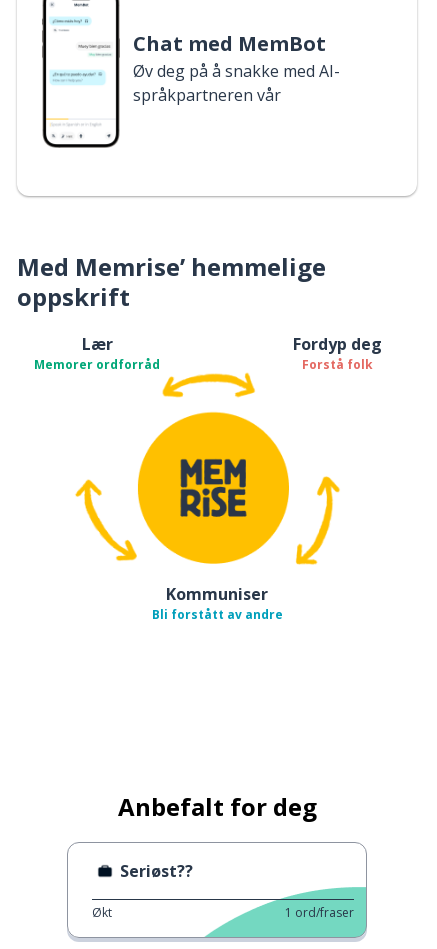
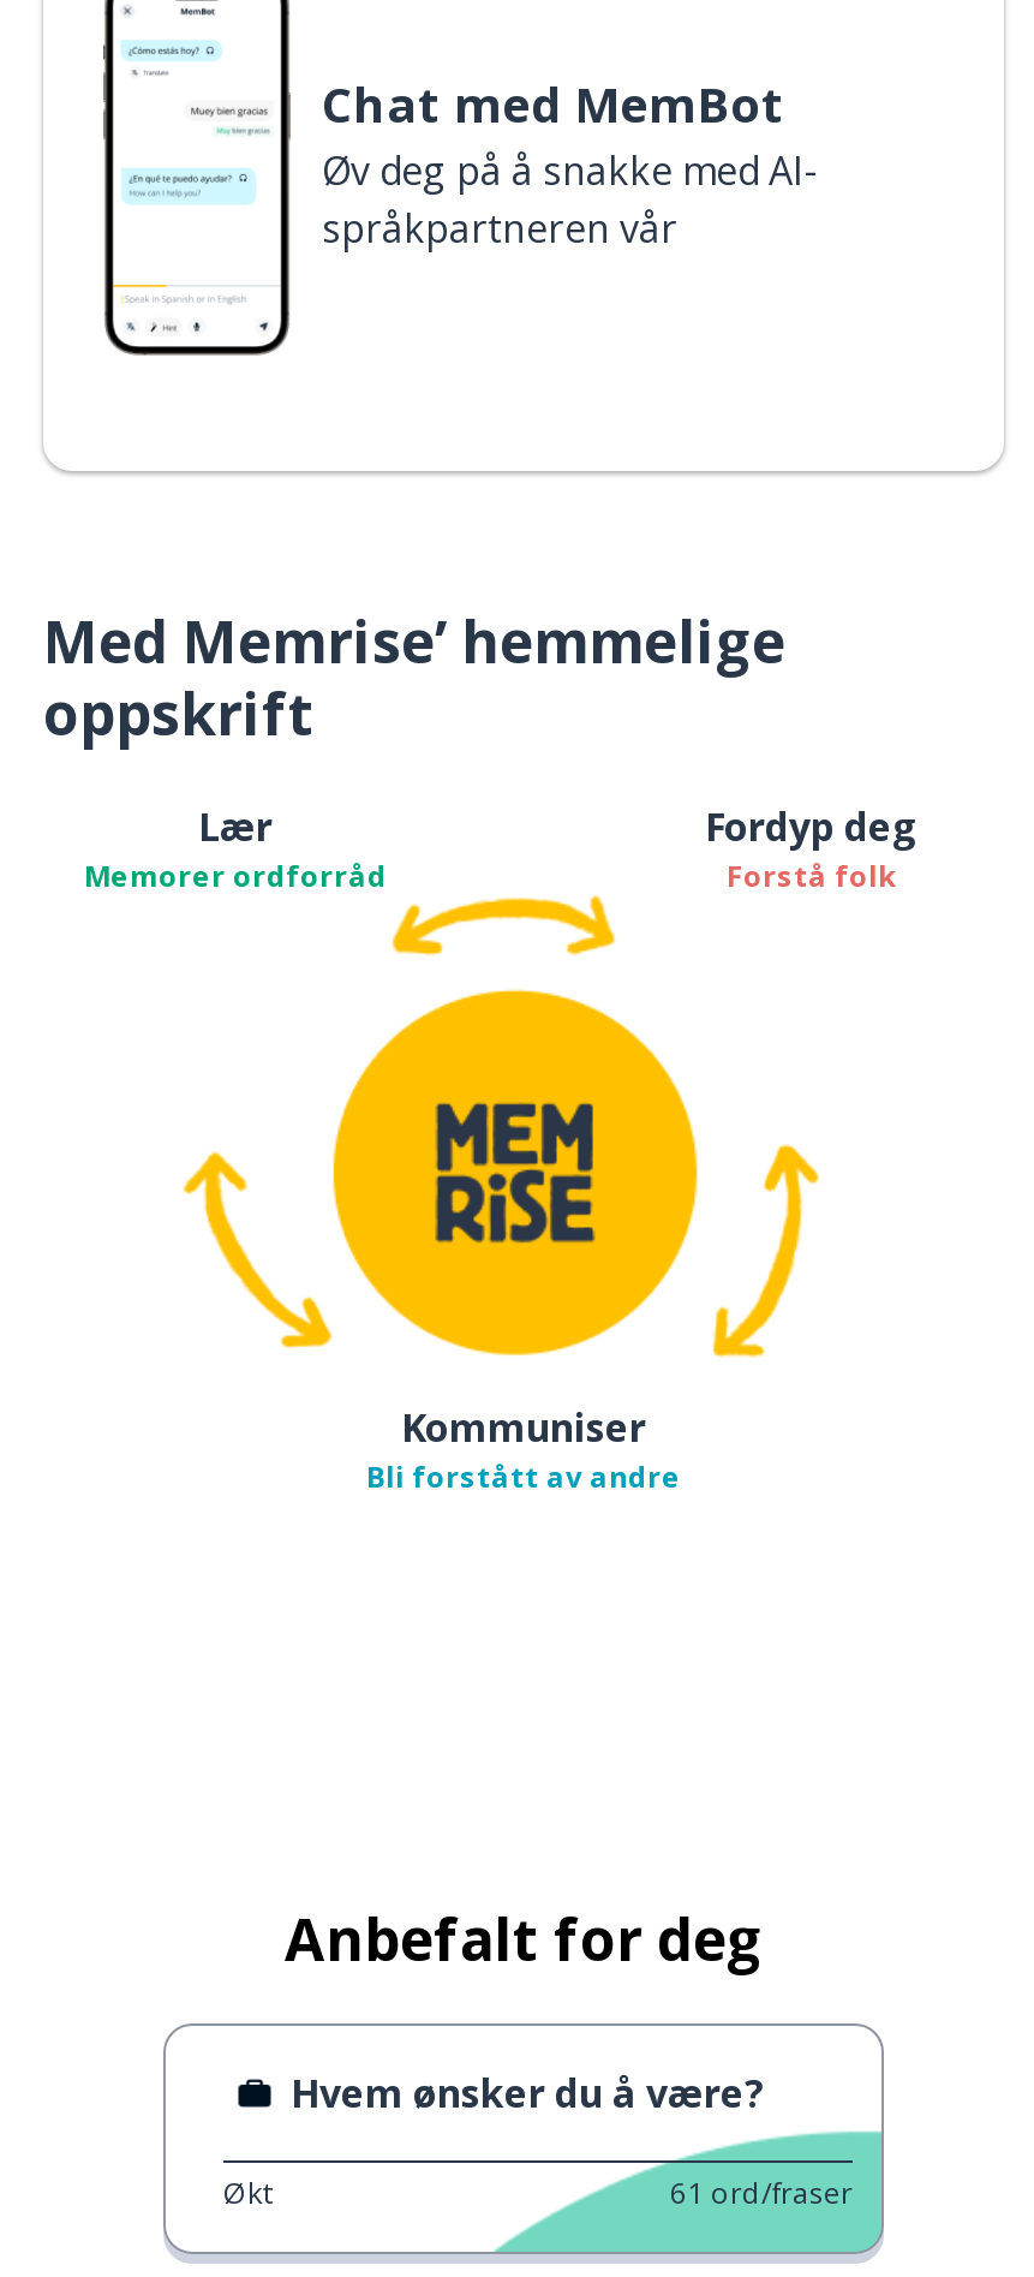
[120,860,193,882] Seriøst?? -> [291,2066,764,2119] Hvem ønsker du å være?
[285,904,354,921] 1 ord/fraser -> [670,2172,853,2213] 61 ord/fraser

